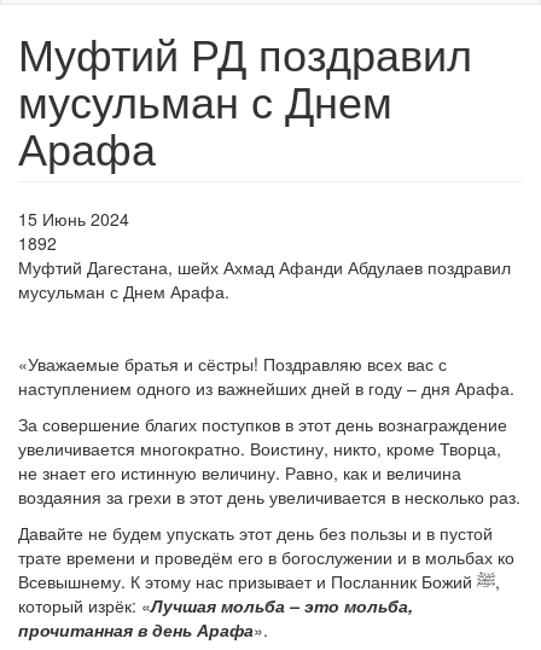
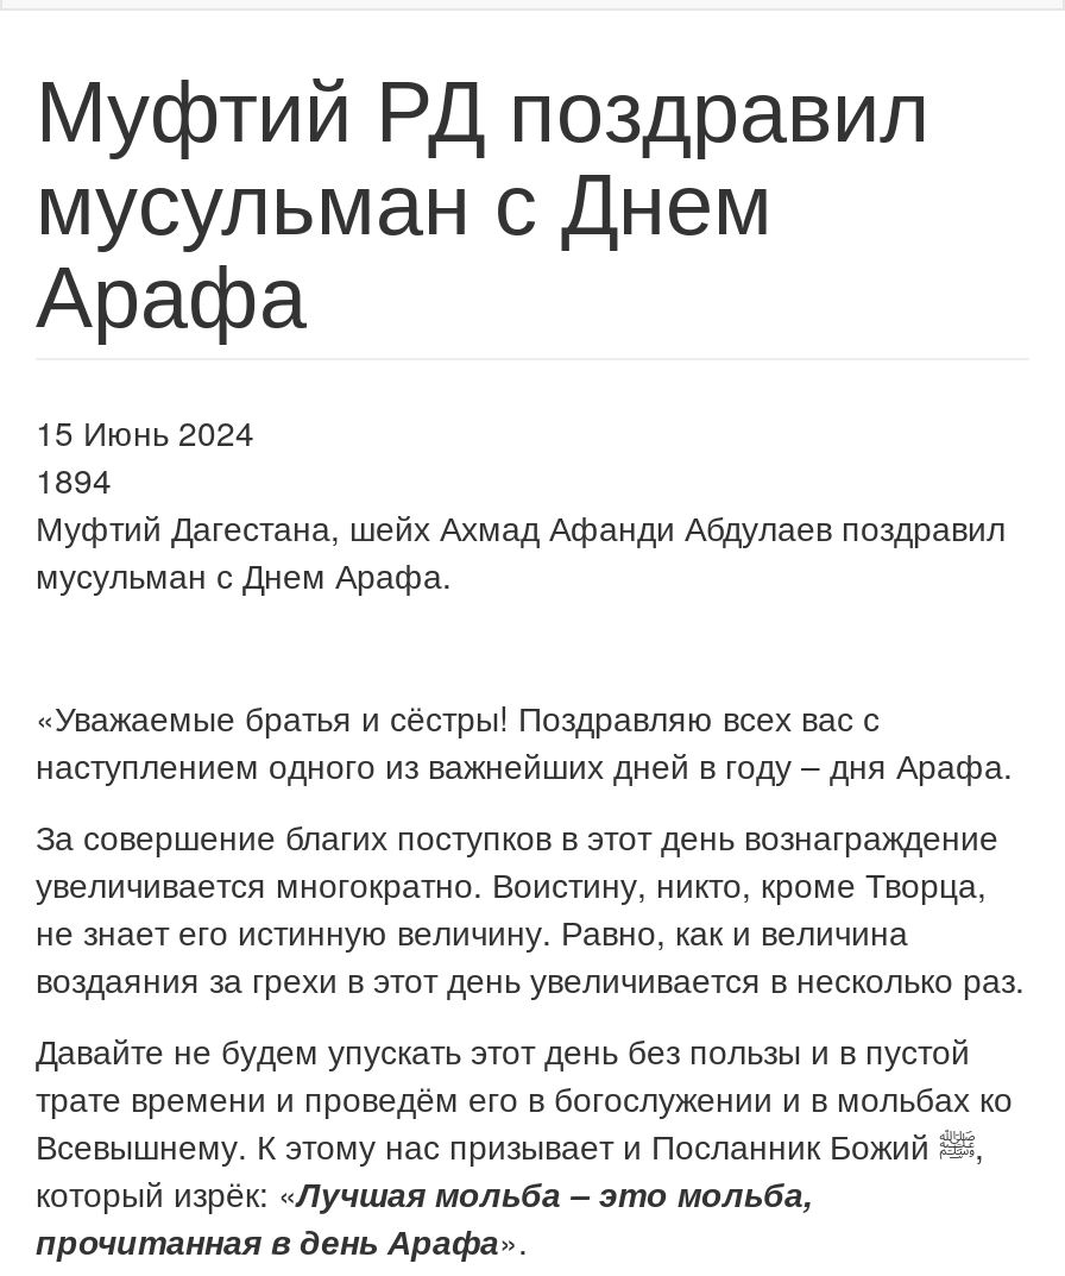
[18,231,57,255] 1892 -> [36,455,112,503] 1894

